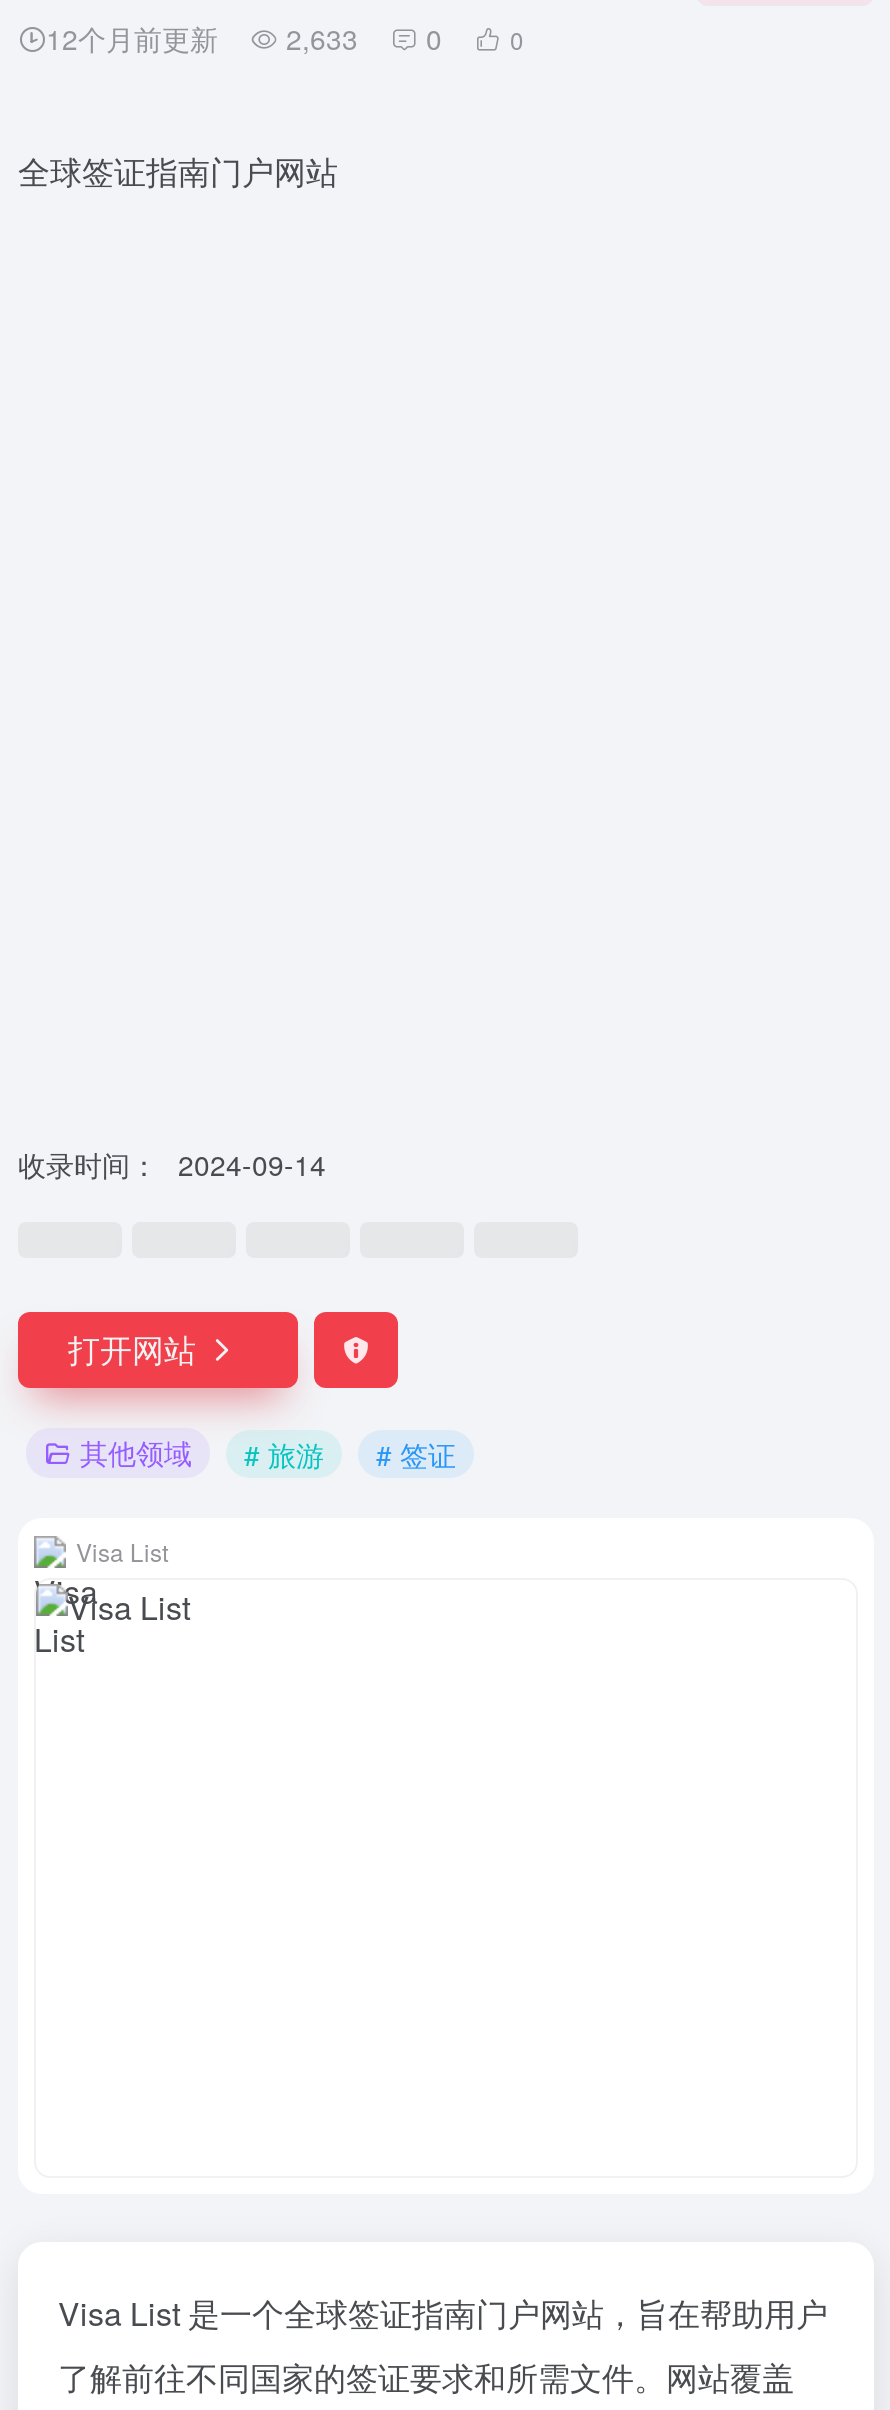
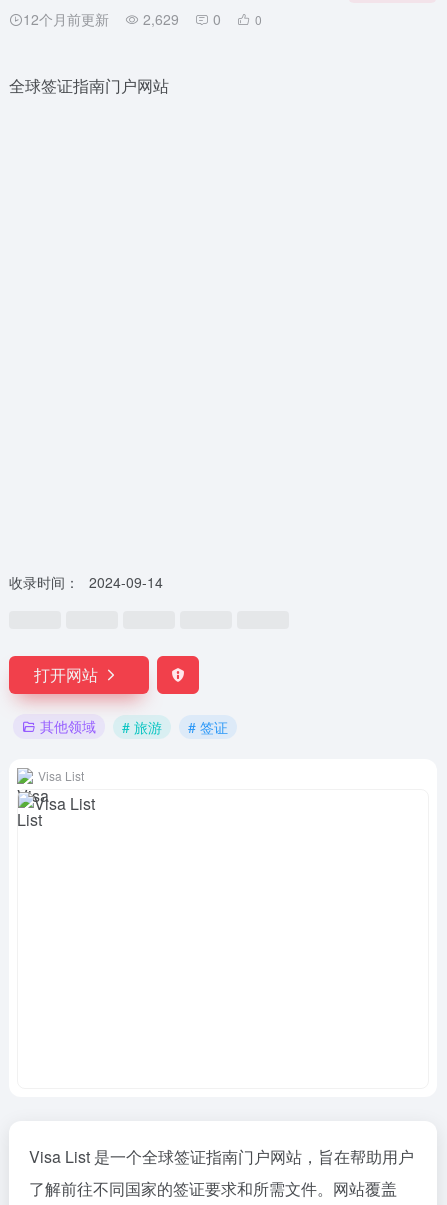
[46,18,524,58] 12个月前更新 2,633 0 0 -> [23,9,262,29] 12个月前更新 2,629 0 0

